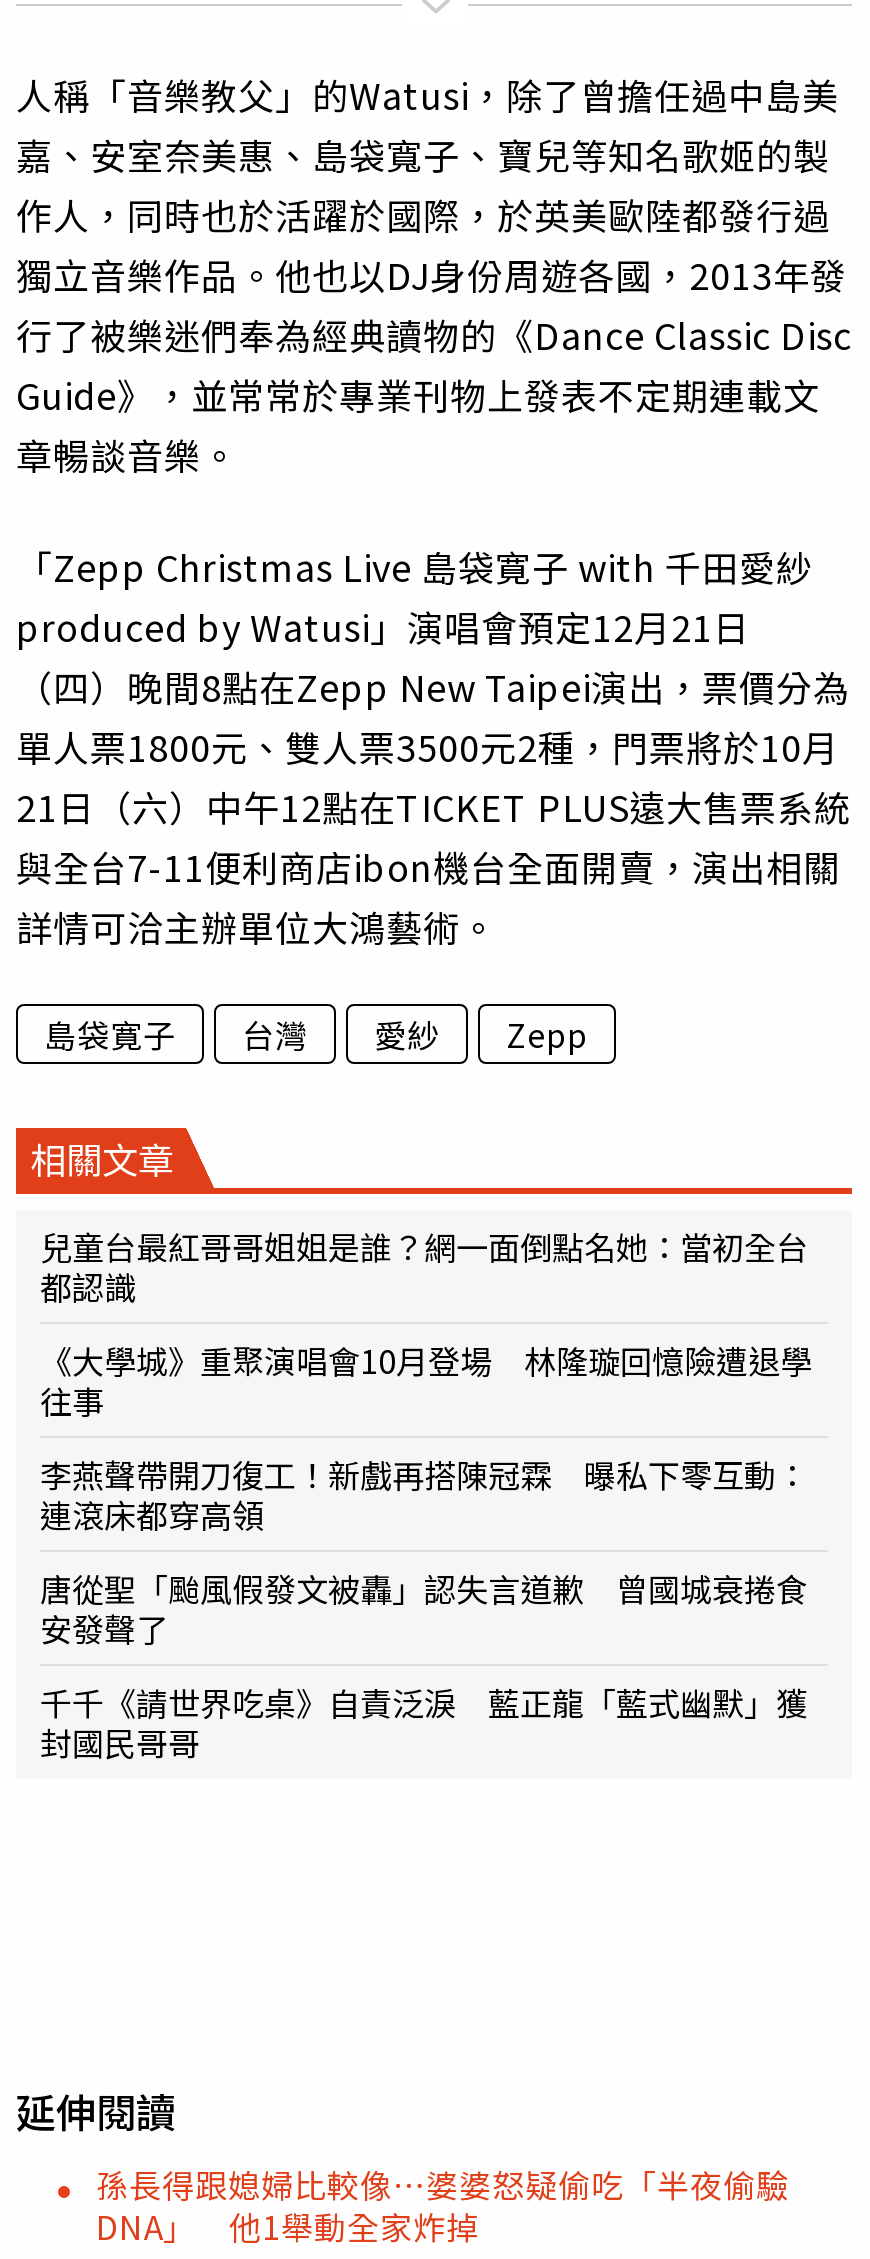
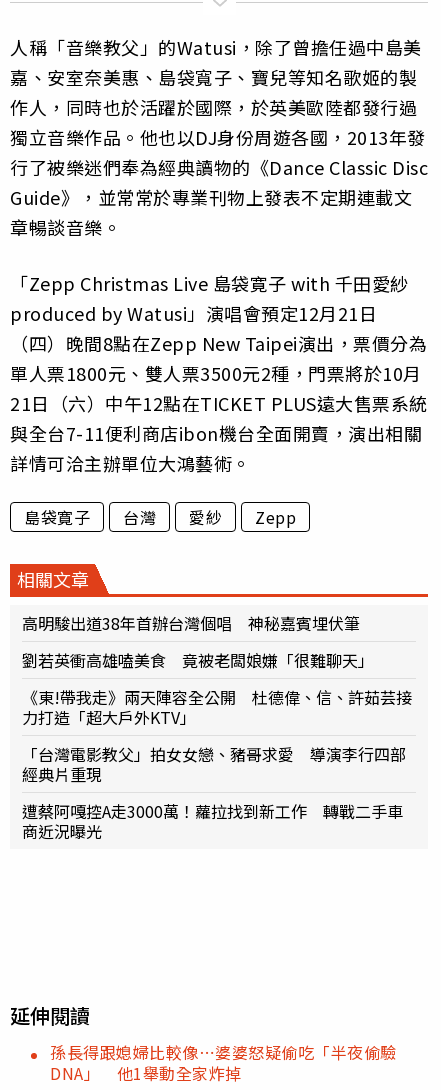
[40,1221,808,1309] 兒童台最紅哥哥姐姐是誰？網一面倒點名她：當初全台 | 都認識 -> [22,611,360,635] 高明駿出道38年首辦台灣個唱 神秘嘉賓埋伏筆
[40,1335,812,1423] 《大學城》重聚演唱會10月登場 林隆璇回憶險遭退學 | 往事 -> [22,648,374,672] 劉若英衝高雄嗑美食 竟被老闆娘嫌「很難聊天」
[40,1449,808,1537] 李燕聲帶開刀復工！新戲再搭陳冠霖 曝私下零互動： | 連滾床都穿高領 -> [22,685,412,729] 《東!帶我走》兩天陣容全公開 杜德偉、信、許茹芸接 | 力打造「超大戶外KTV」
[40,1563,808,1651] 唐從聖「颱風假發文被轟」認失言道歉 曾國城衰捲食 | 安發聲了 -> [22,742,406,786] 「台灣電影教父」拍女女戀、豬哥求愛 導演李行四部 | 經典片重現
[40,1677,808,1765] 千千《請世界吃桌》自責泛淚 藍正龍「藍式幽默」獲 | 封國民哥哥 -> [22,799,403,843] 遭蔡阿嘎控A走3000萬！蘿拉找到新工作 轉戰二手車 | 商近況曝光

